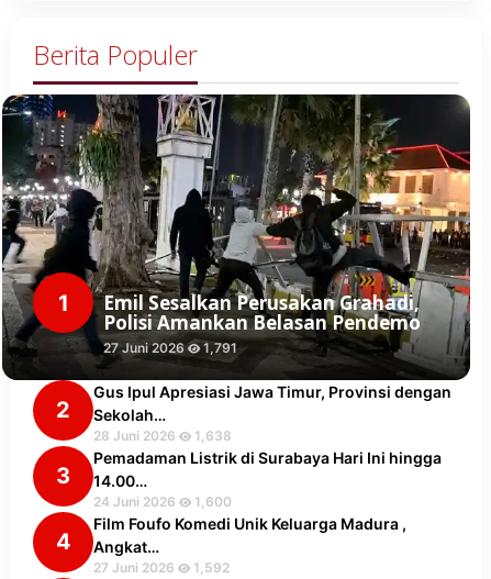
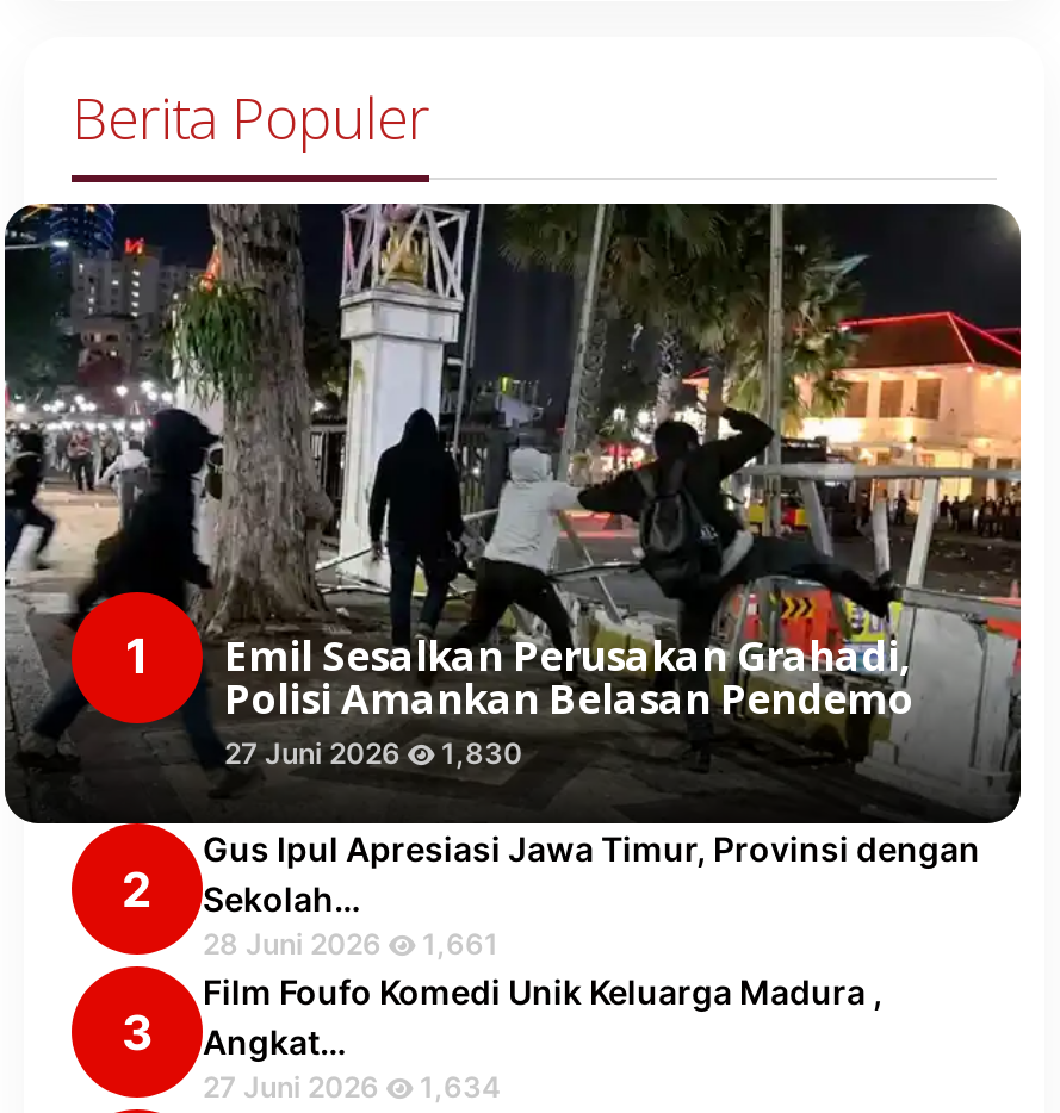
[103,339,237,356] 27 Juni 2026 1,791 -> [224,736,522,772] 27 Juni 2026 1,830
[93,427,232,444] 28 Juni 2026 1,638 -> [203,927,498,963] 28 Juni 2026 1,661
[55,448,442,555] Pemadaman Listrik di Surabaya Hari Ini hingga | 14.00… | 24 Juni 2026 | 1,600 | 4 -> none
[93,559,230,576] 27 Juni 2026 1,592 -> [203,1070,501,1106] 27 Juni 2026 1,634

